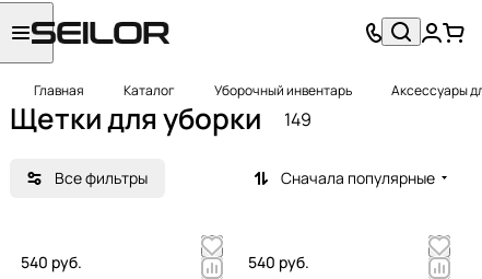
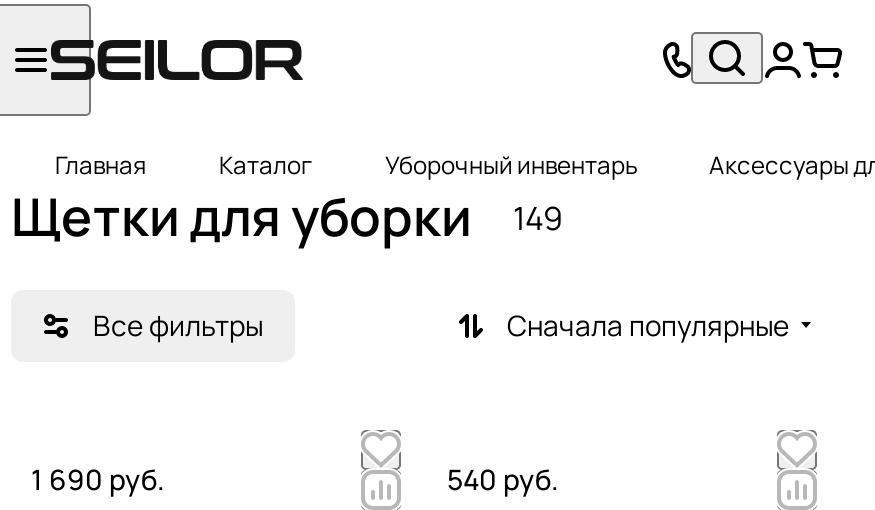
[21,251,82,272] 540 руб. -> [31,460,165,498] 1 690 руб.

